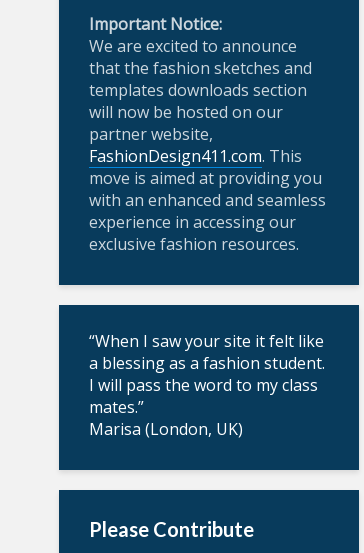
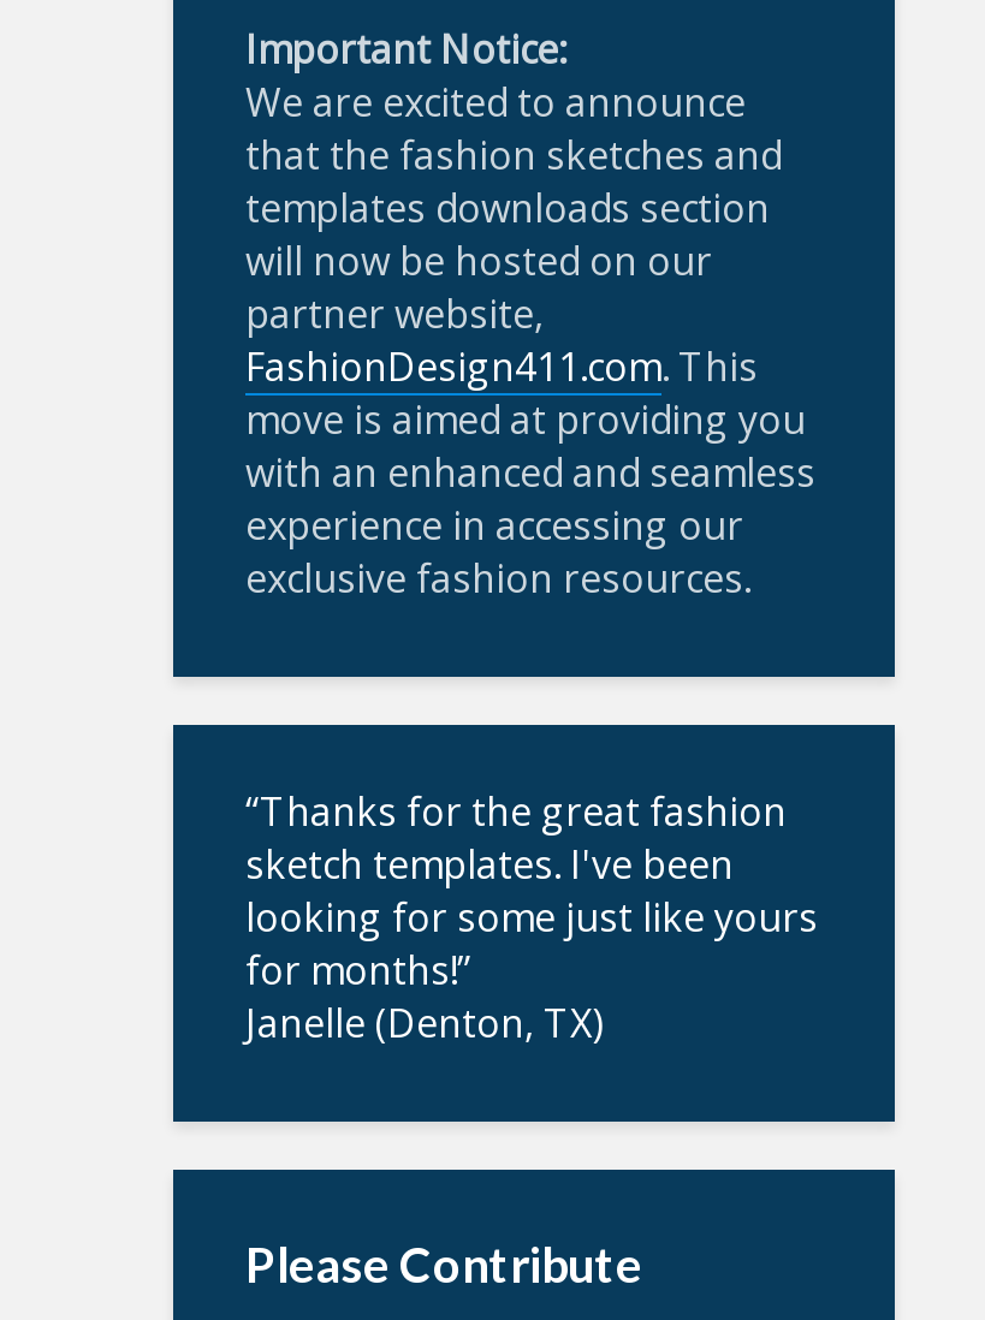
[89,330,325,440] “When I saw your site it felt like | a blessing as a fashion student. | I will pass the word to my class | mates.” | Marisa (London, UK) -> [245,786,818,1050] “Thanks for the great fashion | sketch templates. I've been | looking for some just like yours | for months!” | Janelle (Denton, TX)

